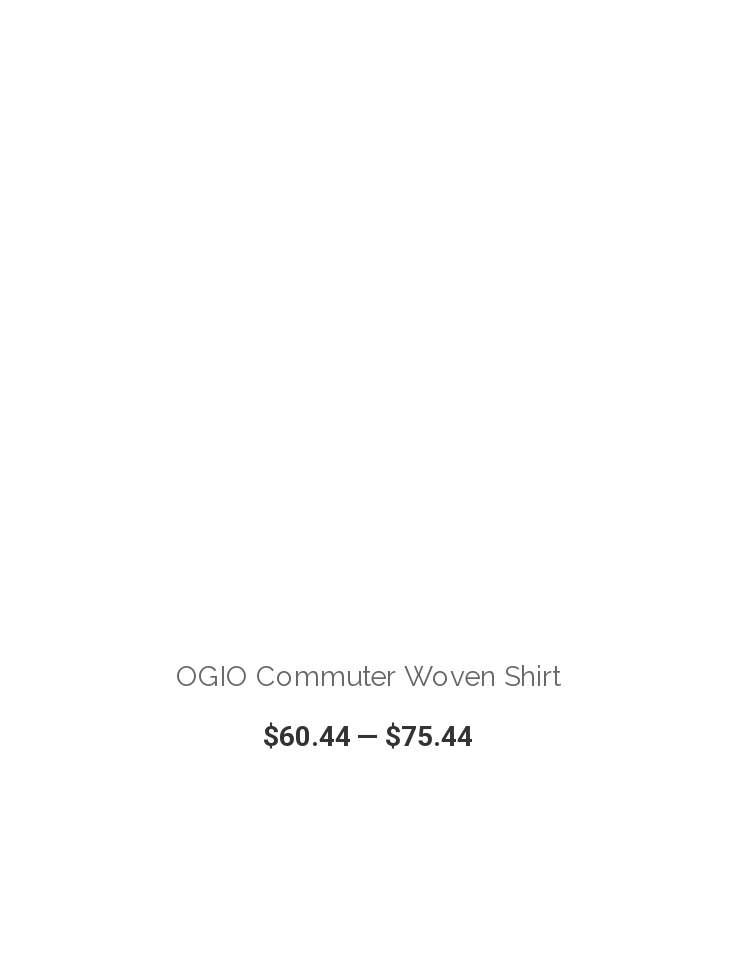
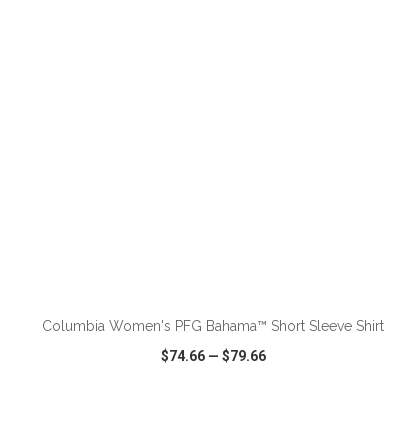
[176,660,560,692] OGIO Commuter Woven Shirt -> [42,318,384,334] Columbia Women's PFG Bahama™ Short Sleeve Shirt
[263,720,473,752] $60.44 — $75.44 -> [160,348,265,364] $74.66 — $79.66

